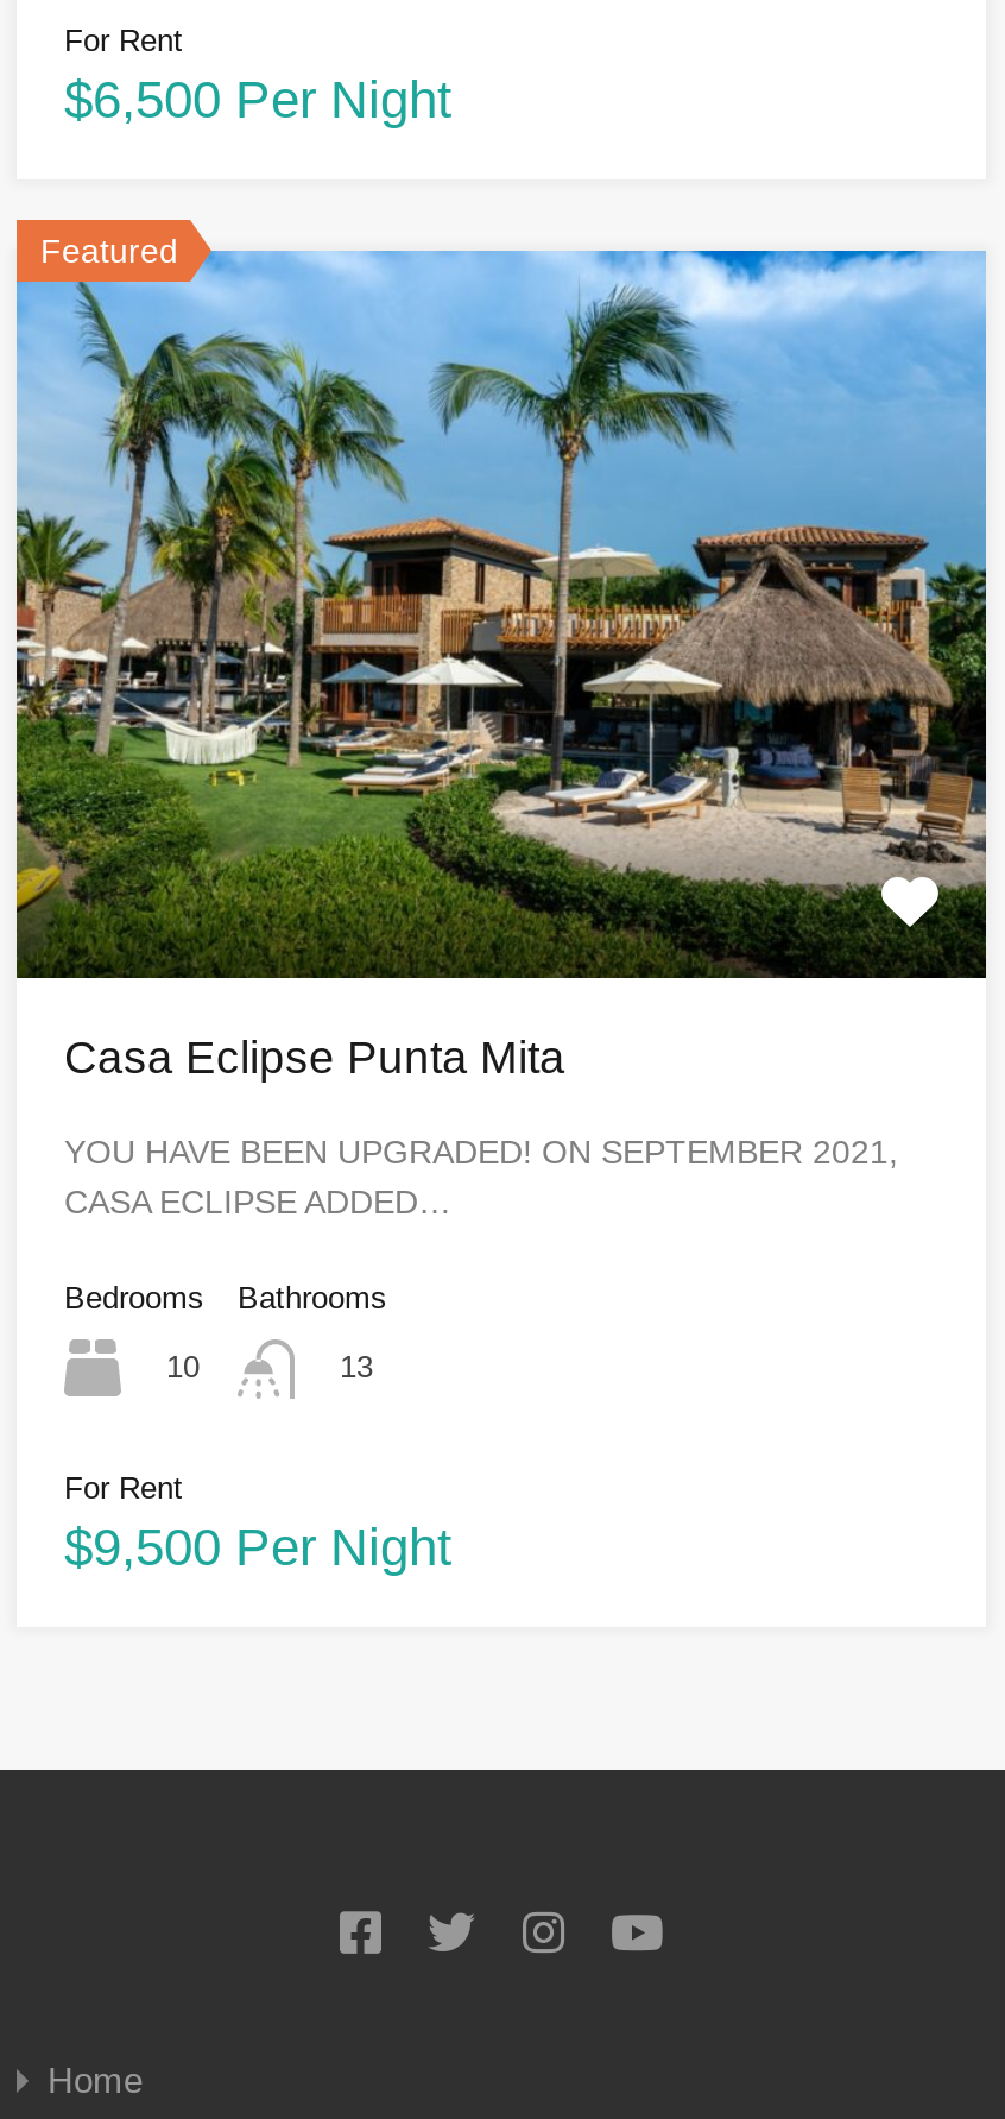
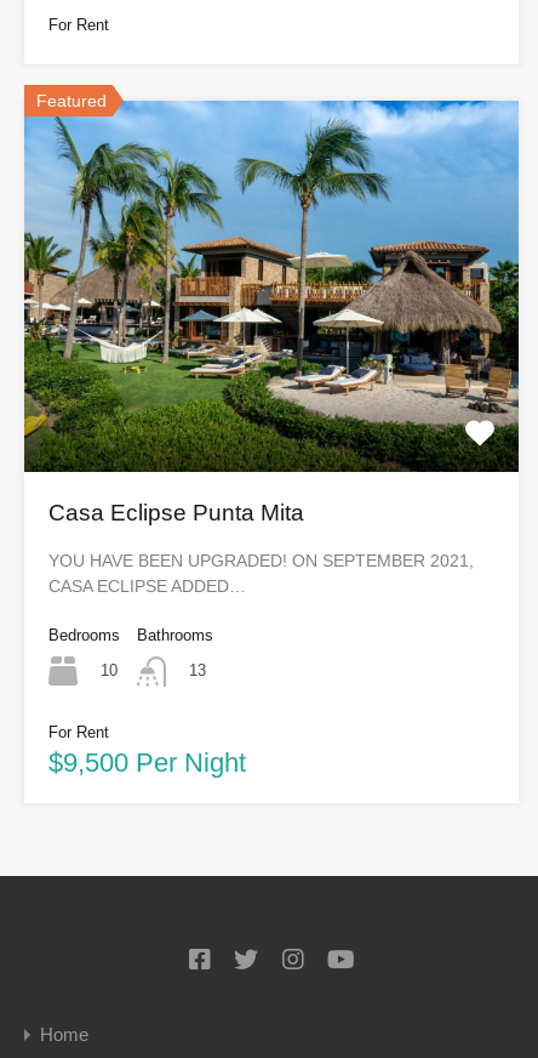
[64,71,451,130] $6,500 Per Night -> none

